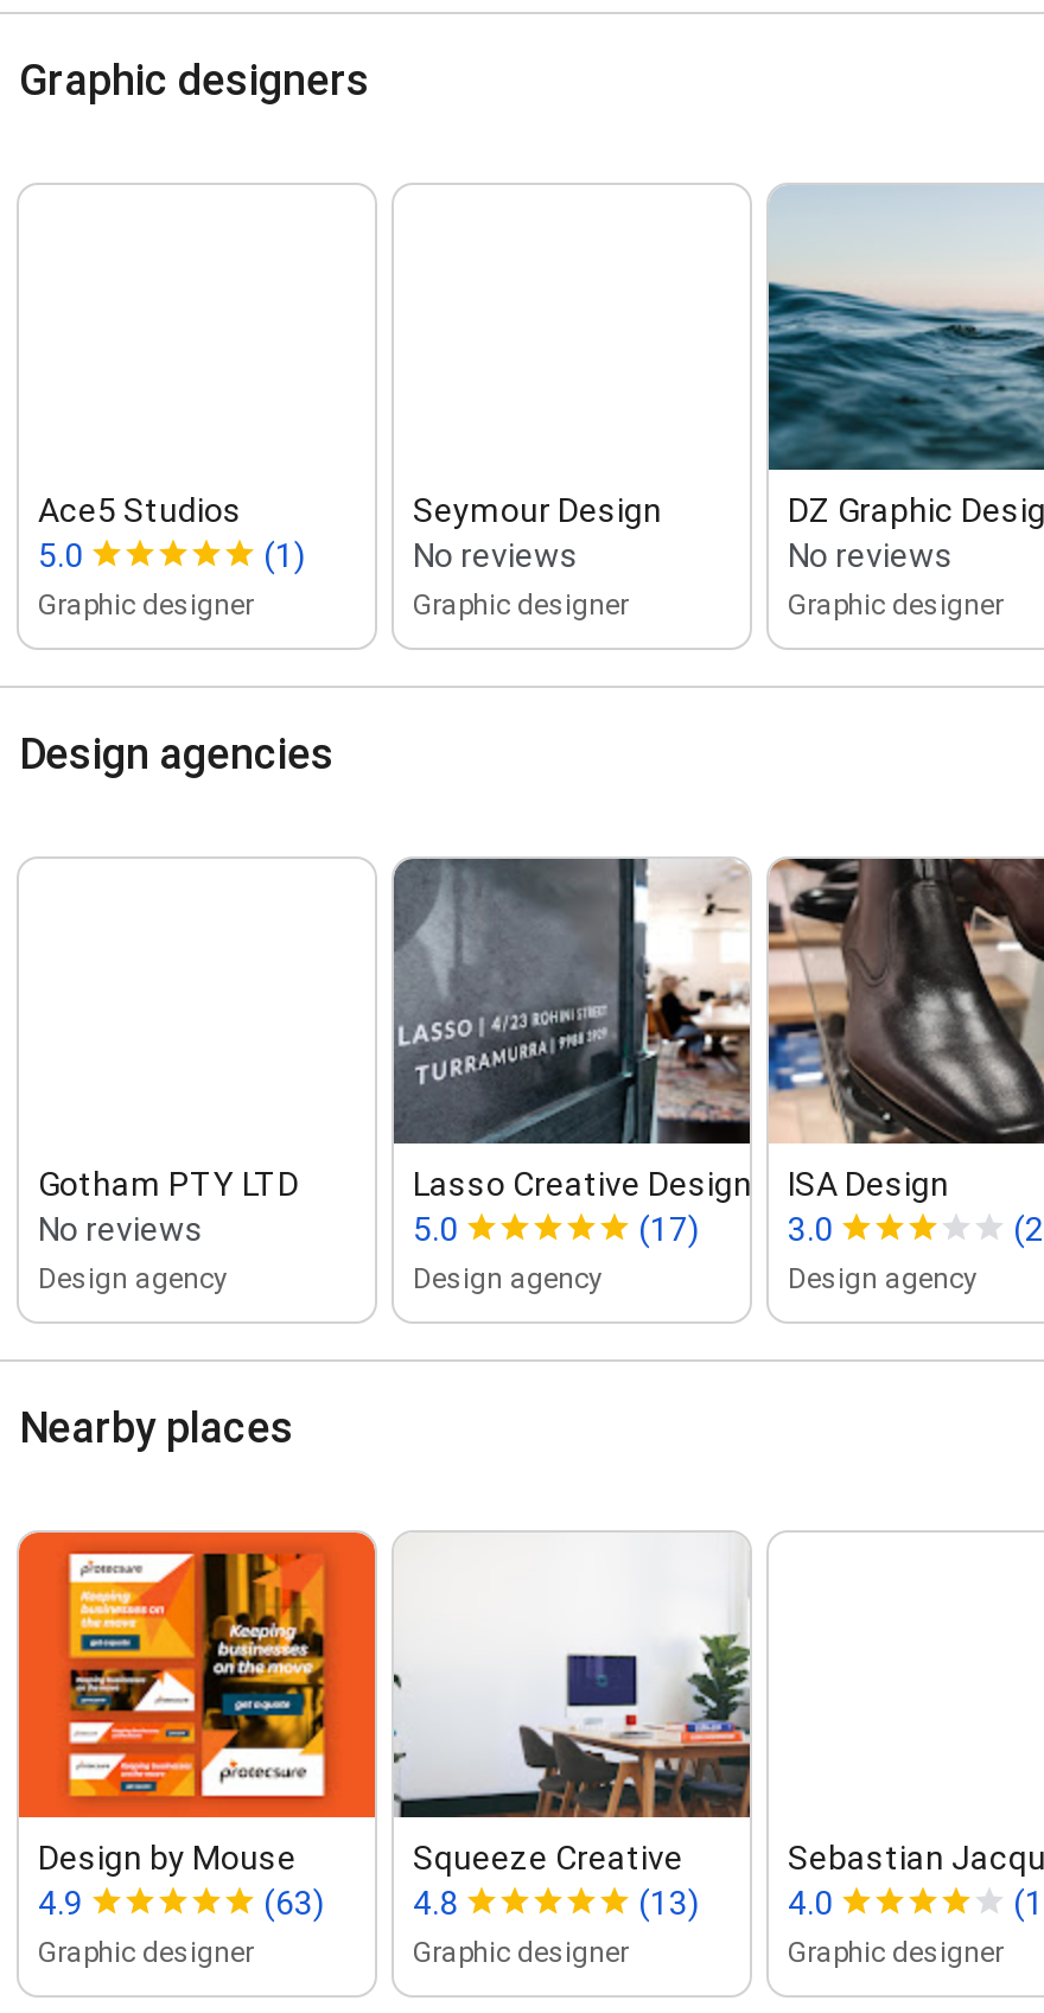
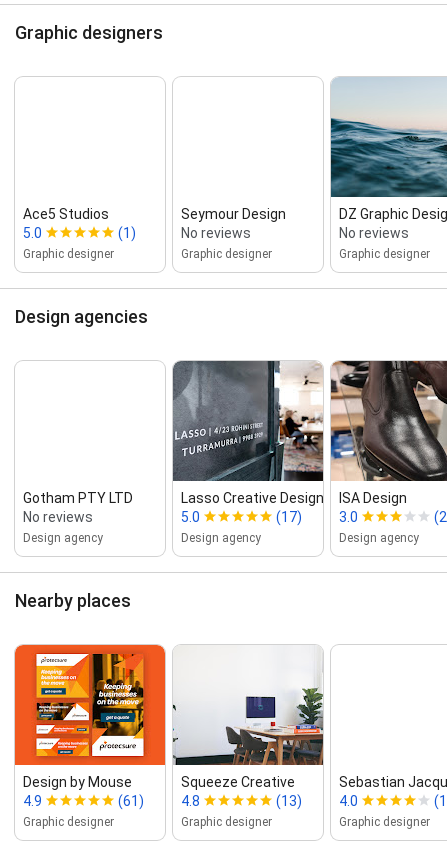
[263,1883,325,1921] (63) -> [118,793,144,809] (61)

